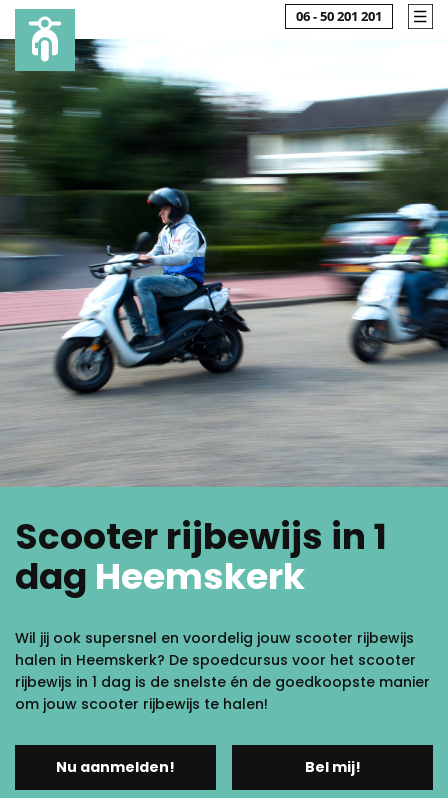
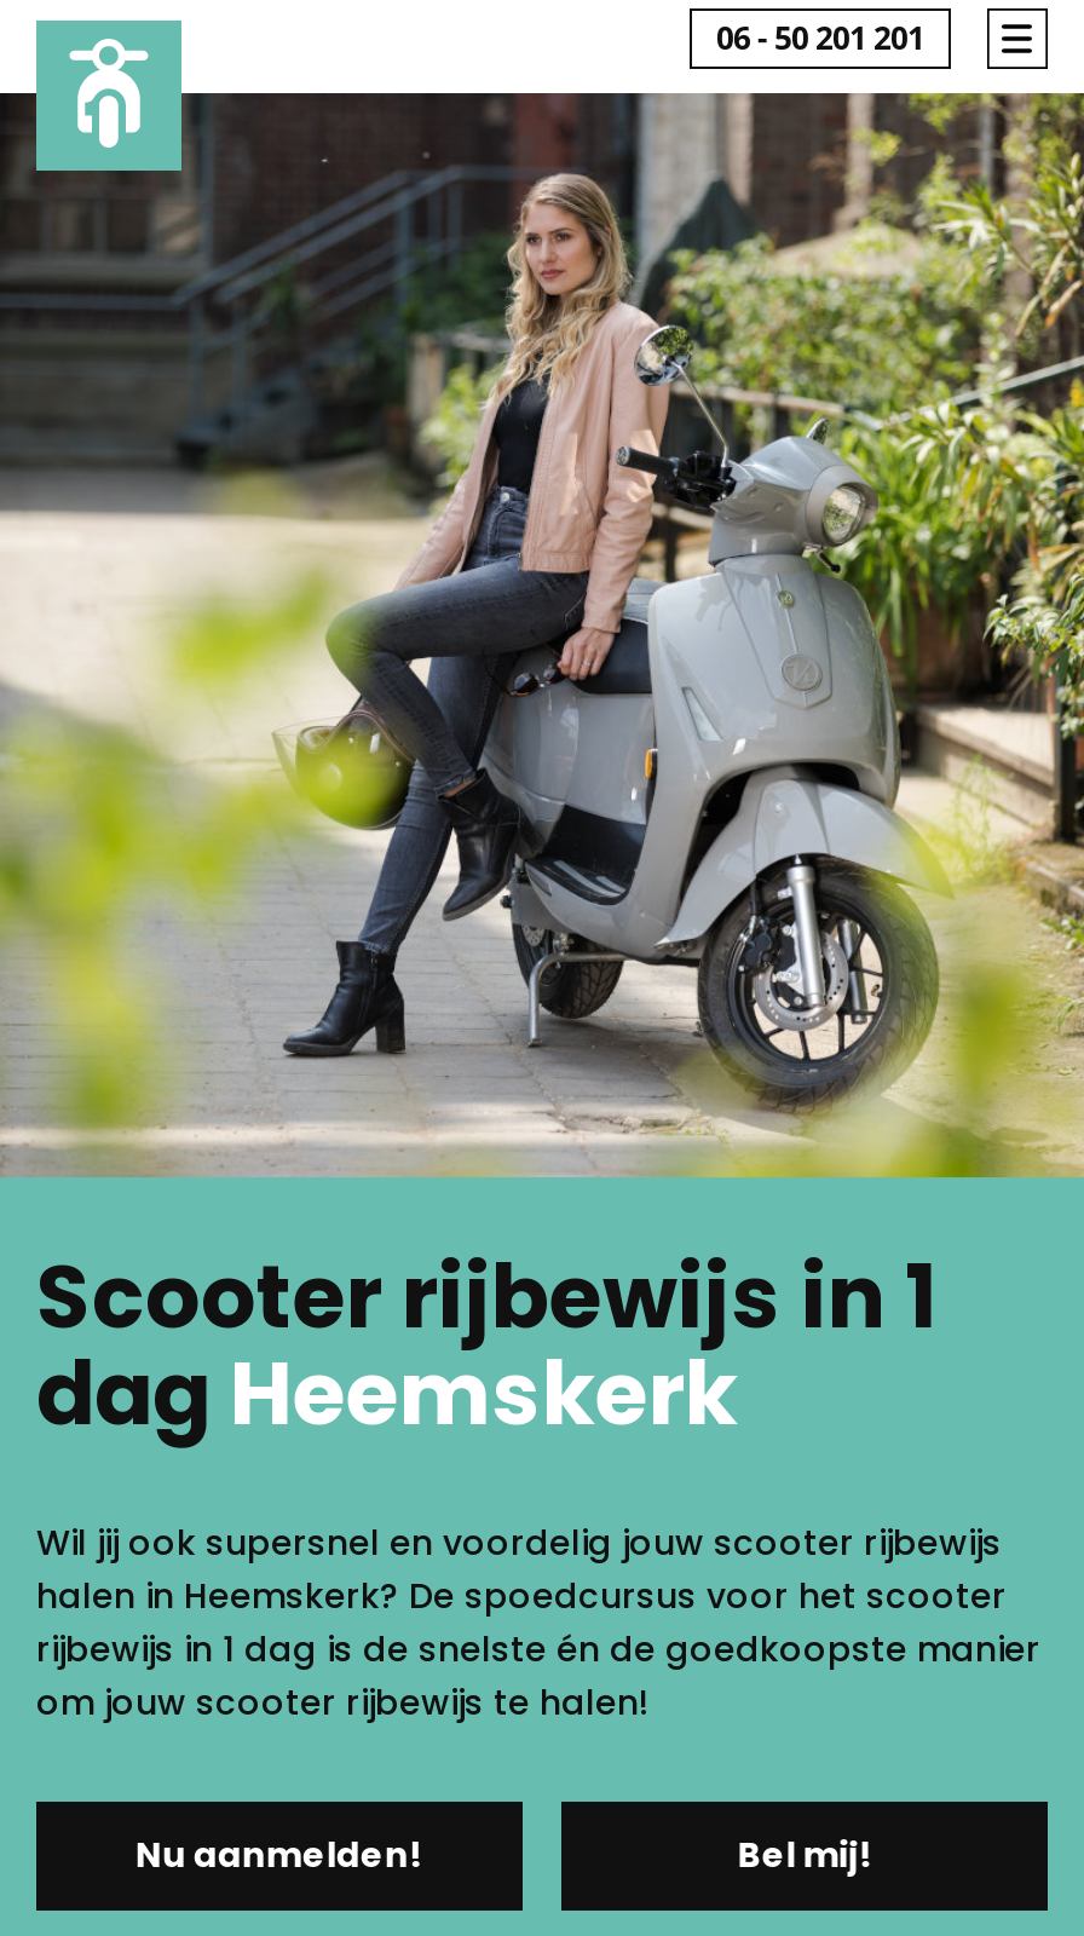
[3,38,445,487] [image] -> [7,91,1077,1180] [image]

